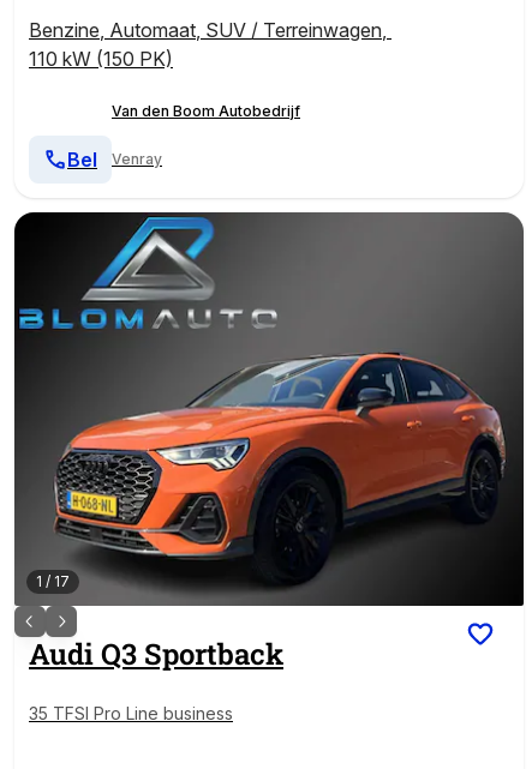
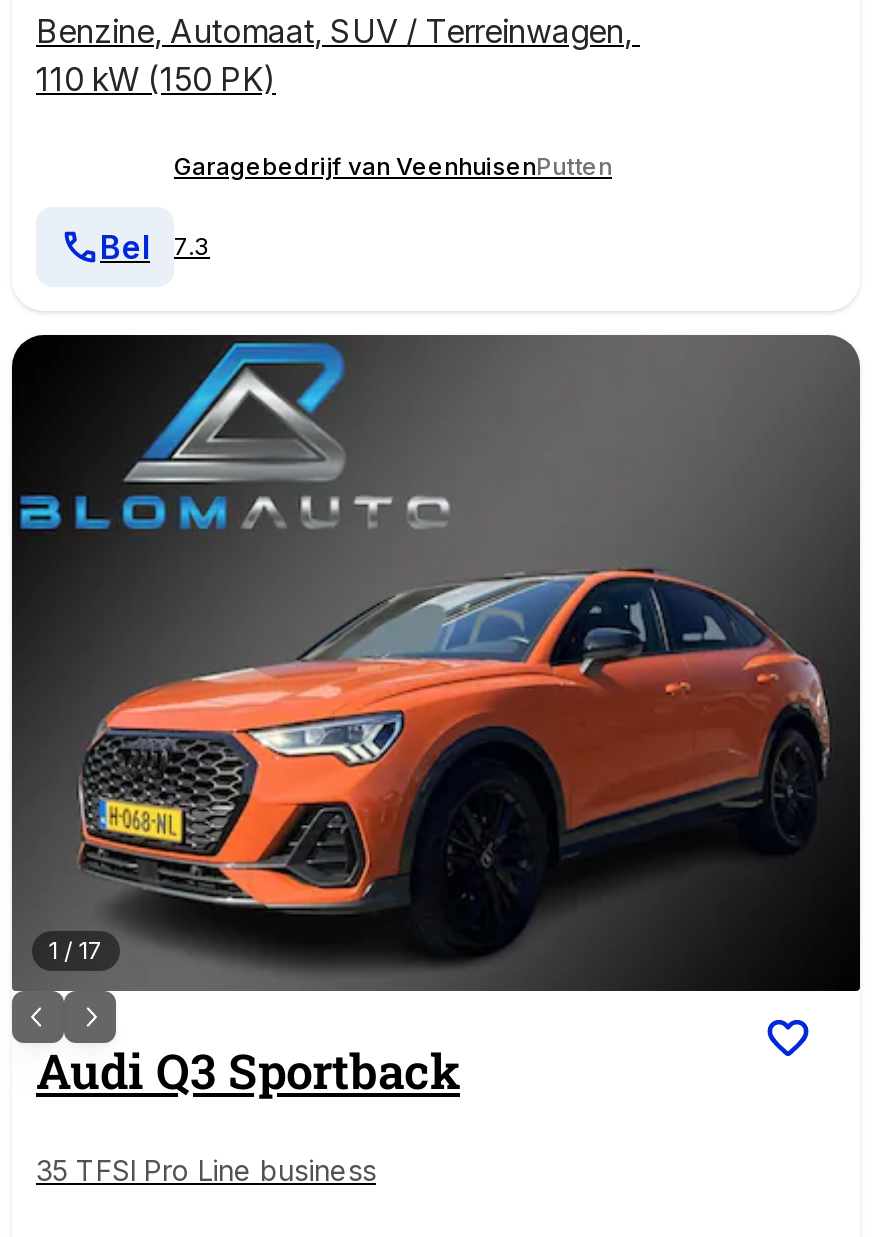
[112,102,300,120] Van den Boom Autobedrijf -> [174,151,612,181] Garagebedrijf van VeenhuisenPutten
[112,150,162,168] Venray -> [174,231,210,261] 7.3

